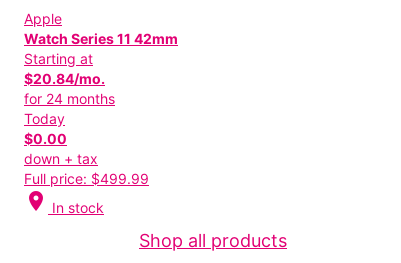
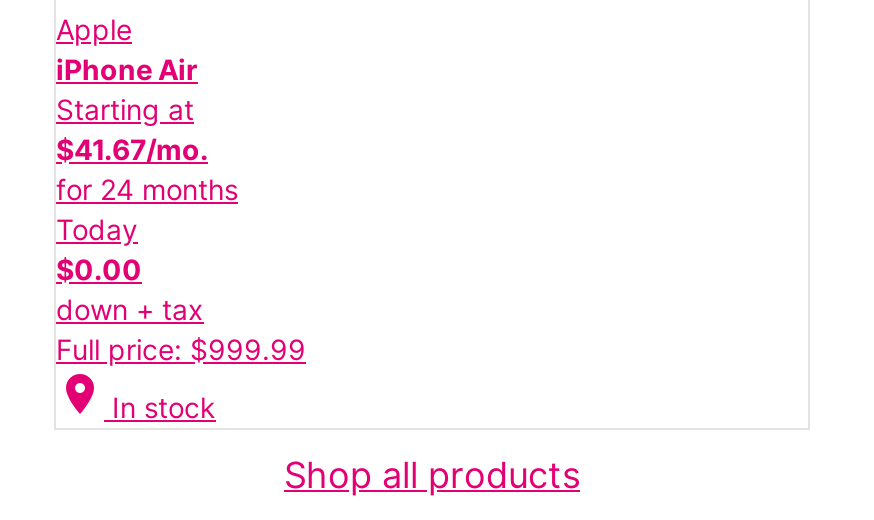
[24,30,178,47] Watch Series 11 42mm -> [56,53,198,87] iPhone Air
[24,70,105,87] $20.84/mo. -> [56,133,208,167] $41.67/mo.
[24,170,149,187] Full price: $499.99 -> [56,333,306,367] Full price: $999.99

